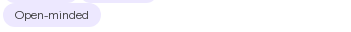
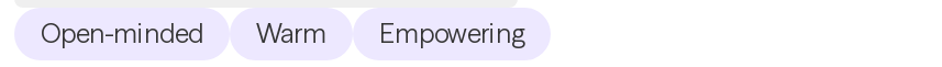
none -> [256,15,524,48] Warm | Empowering

